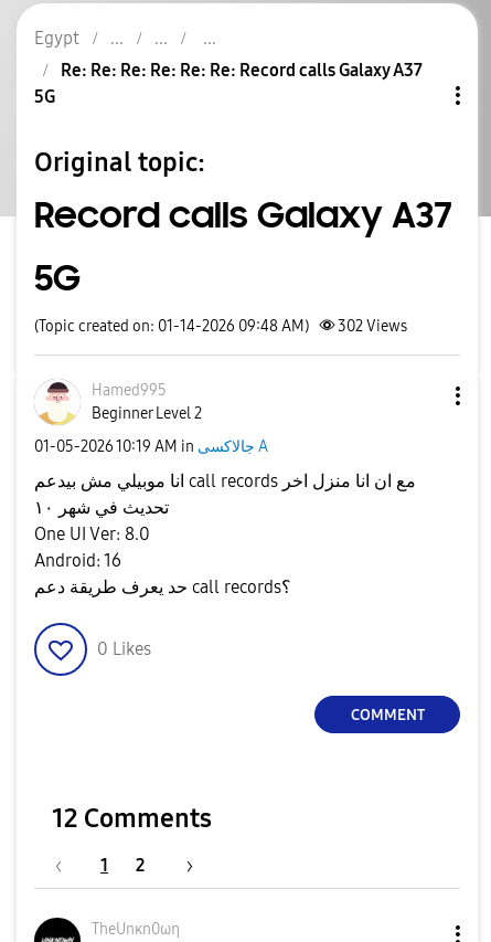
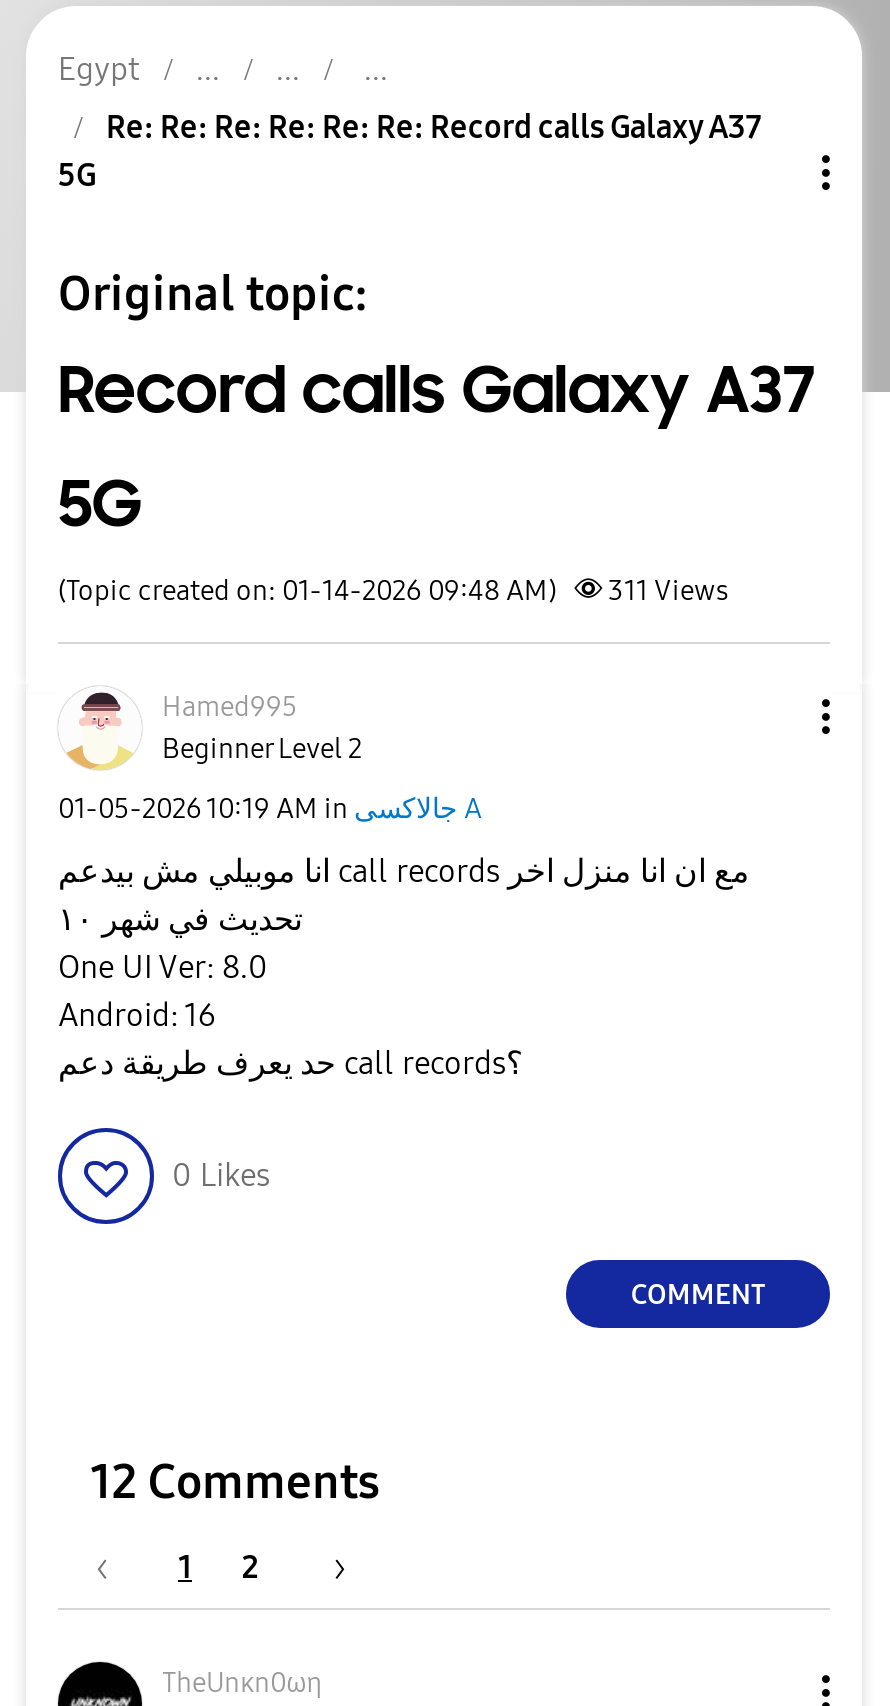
[34,317,407,336] (Topic created on: 01-14-2026 09:48 AM) 302 Views -> [58,574,728,608] (Topic created on: 01-14-2026 09:48 AM) 311 Views

